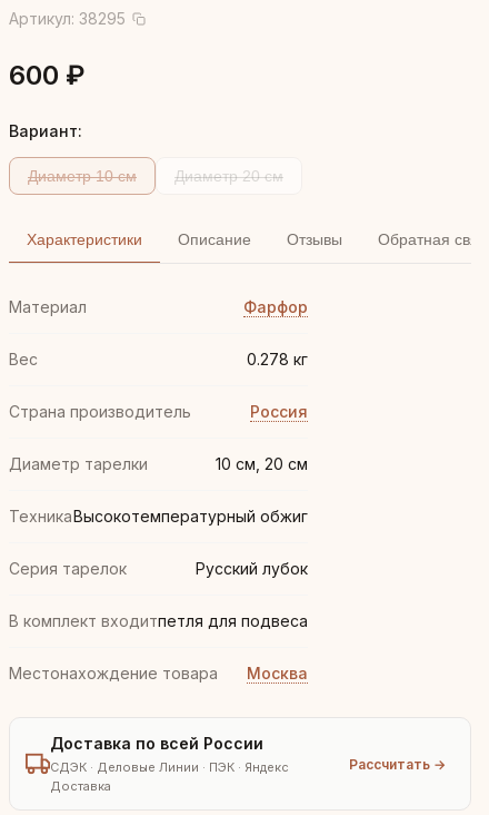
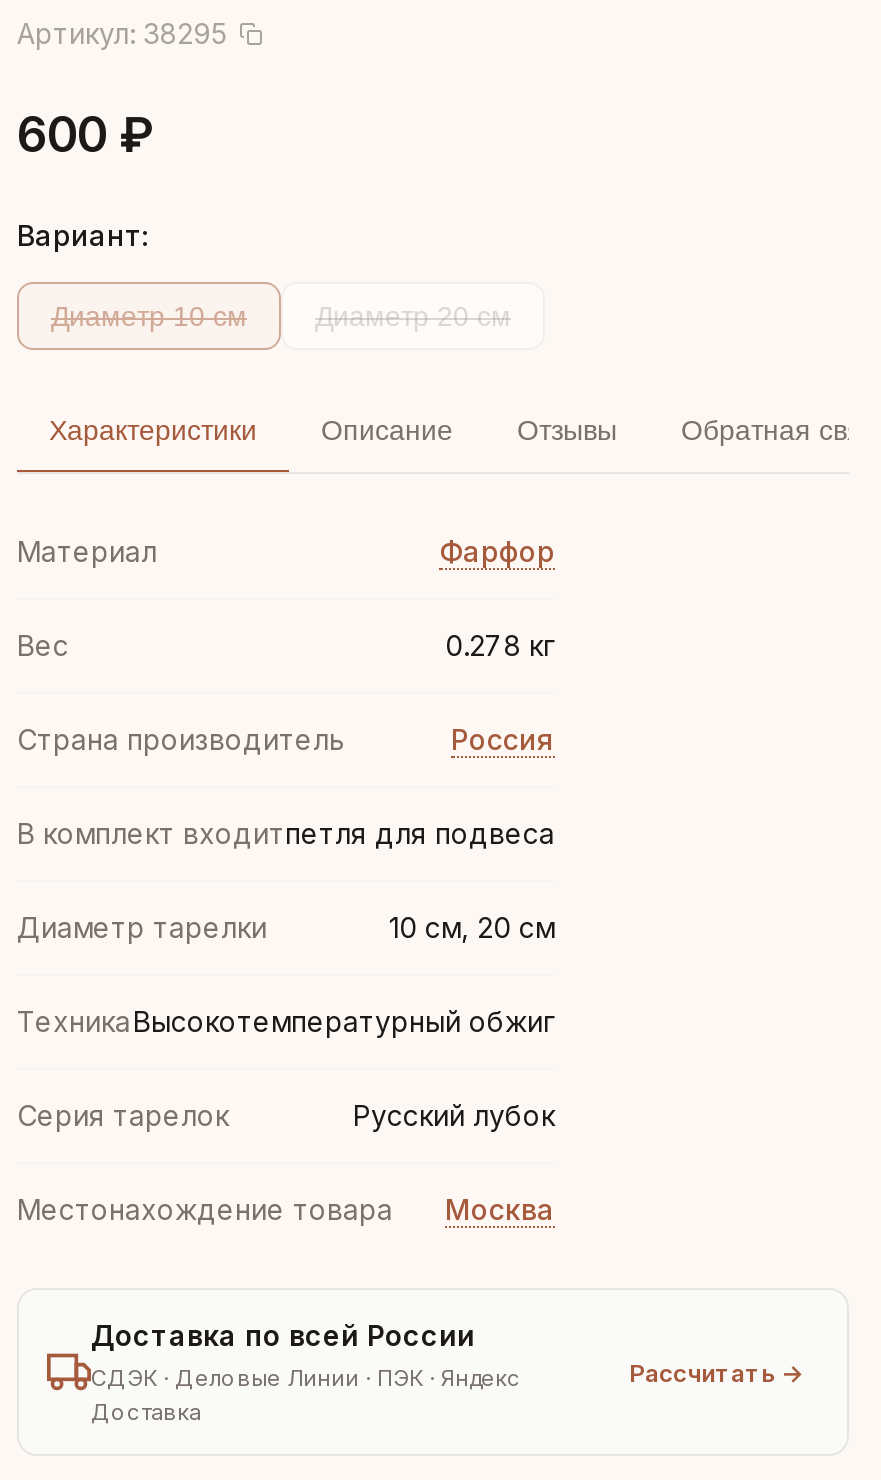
moved [9,454,308,578] -> [17,910,555,1132]: Диаметр тарелки | 10 см, 20 см | Техника Высокотемпературный обжиг | Серия тарелок | Русский лубок
moved [9,611,308,630] -> [17,816,555,850]: В комплект входитпетля для подвеса

